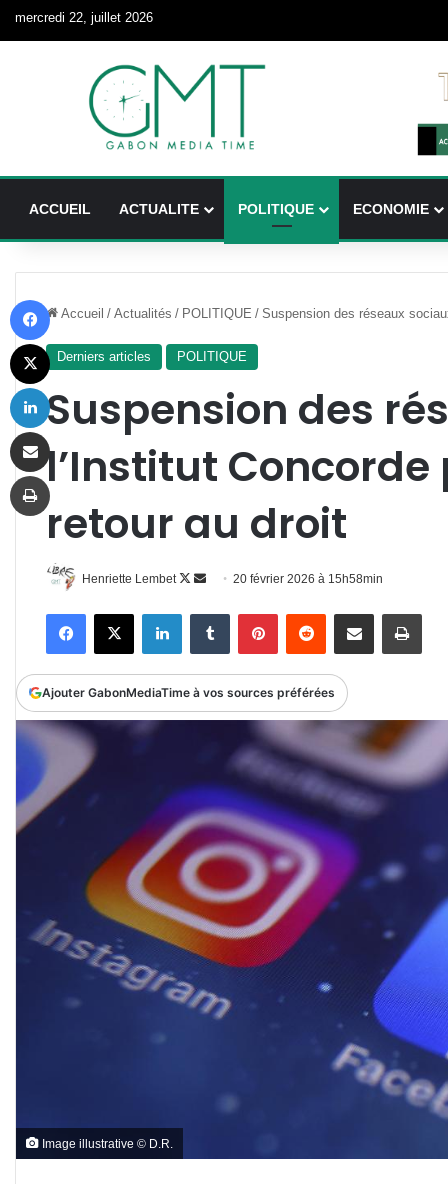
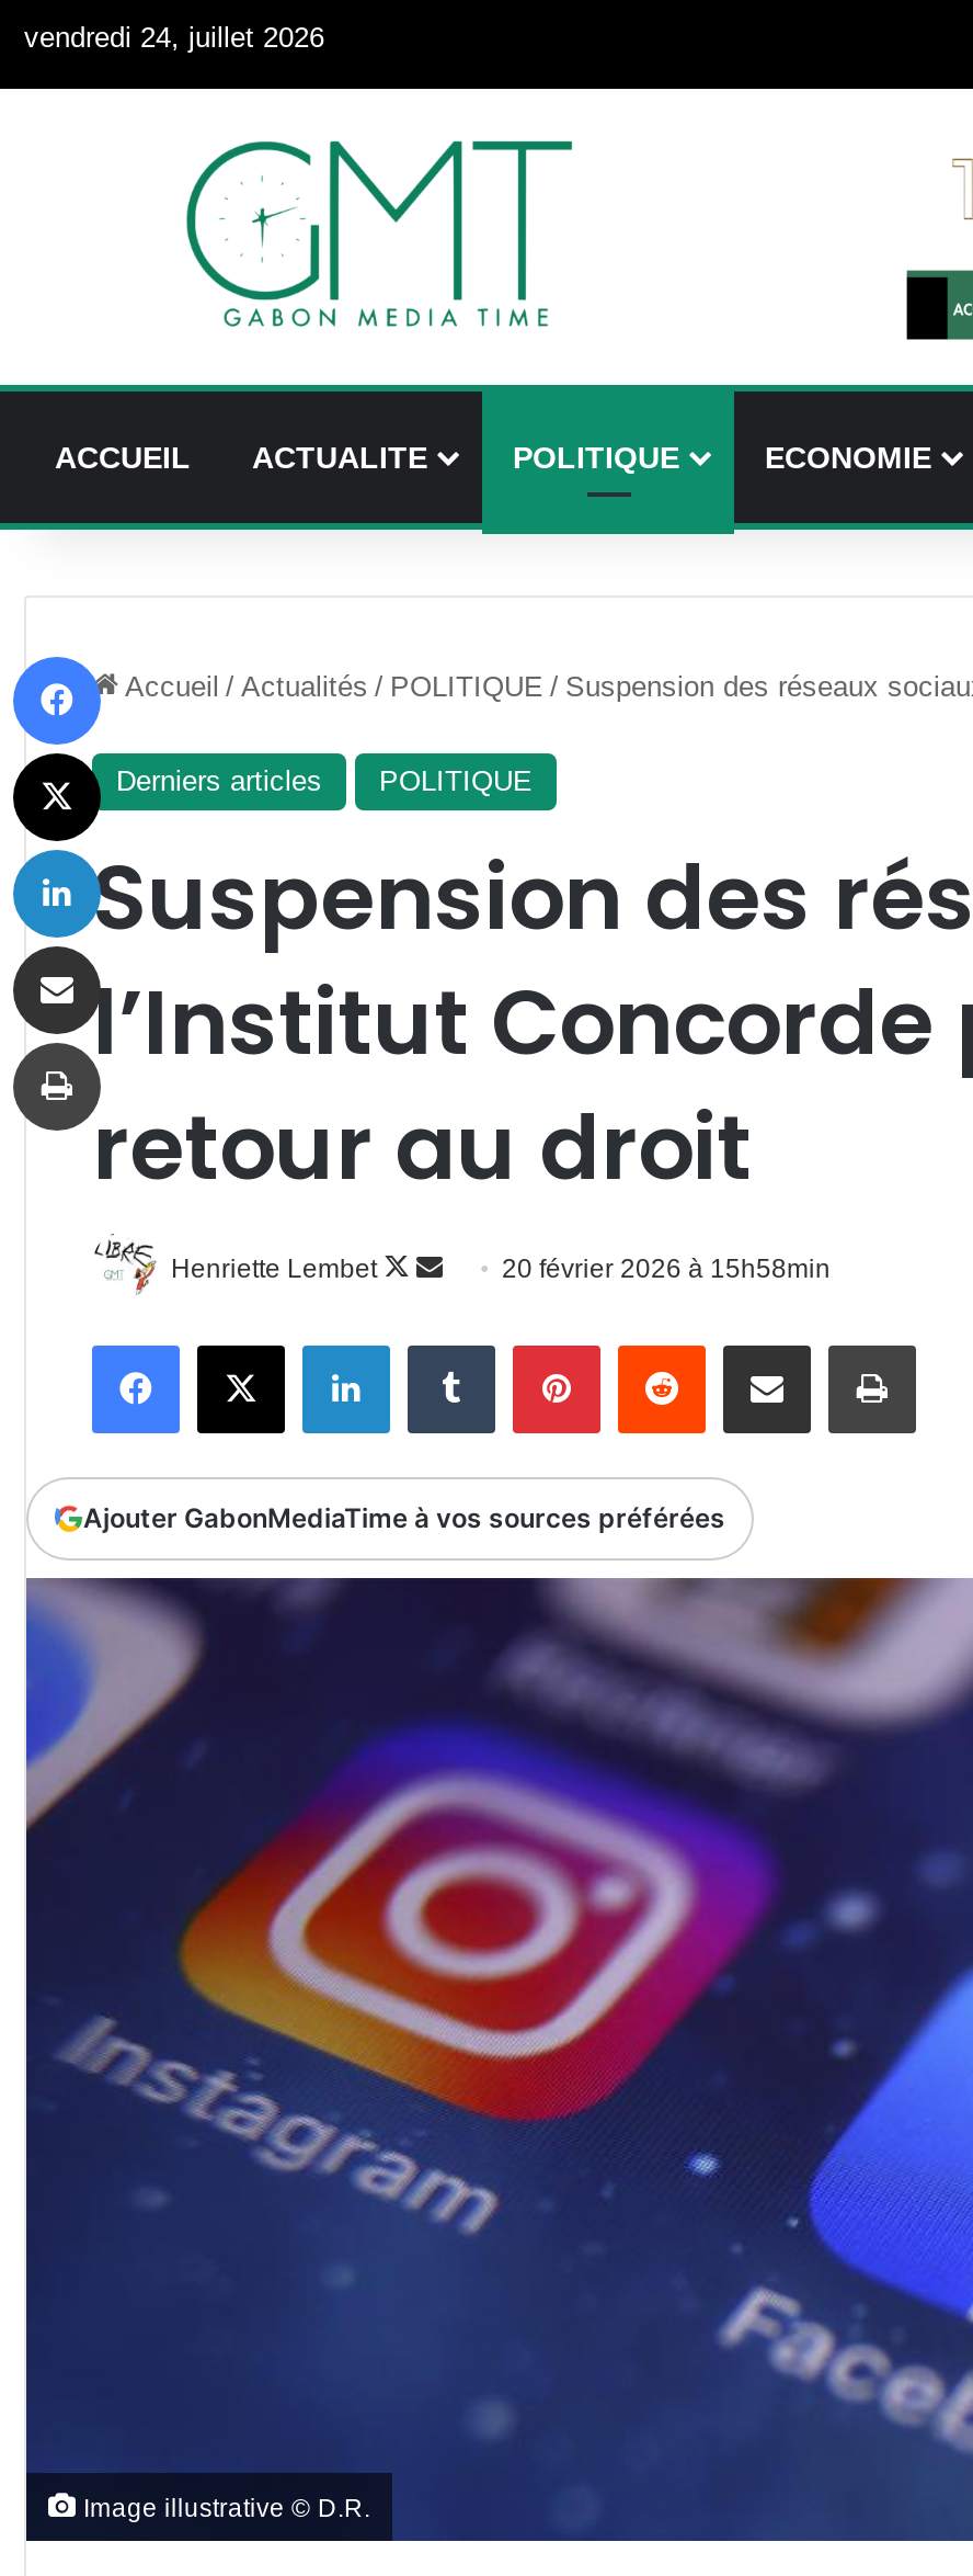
[15,10,153,25] mercredi 22, juillet 2026 -> [24,21,324,54] vendredi 24, juillet 2026

